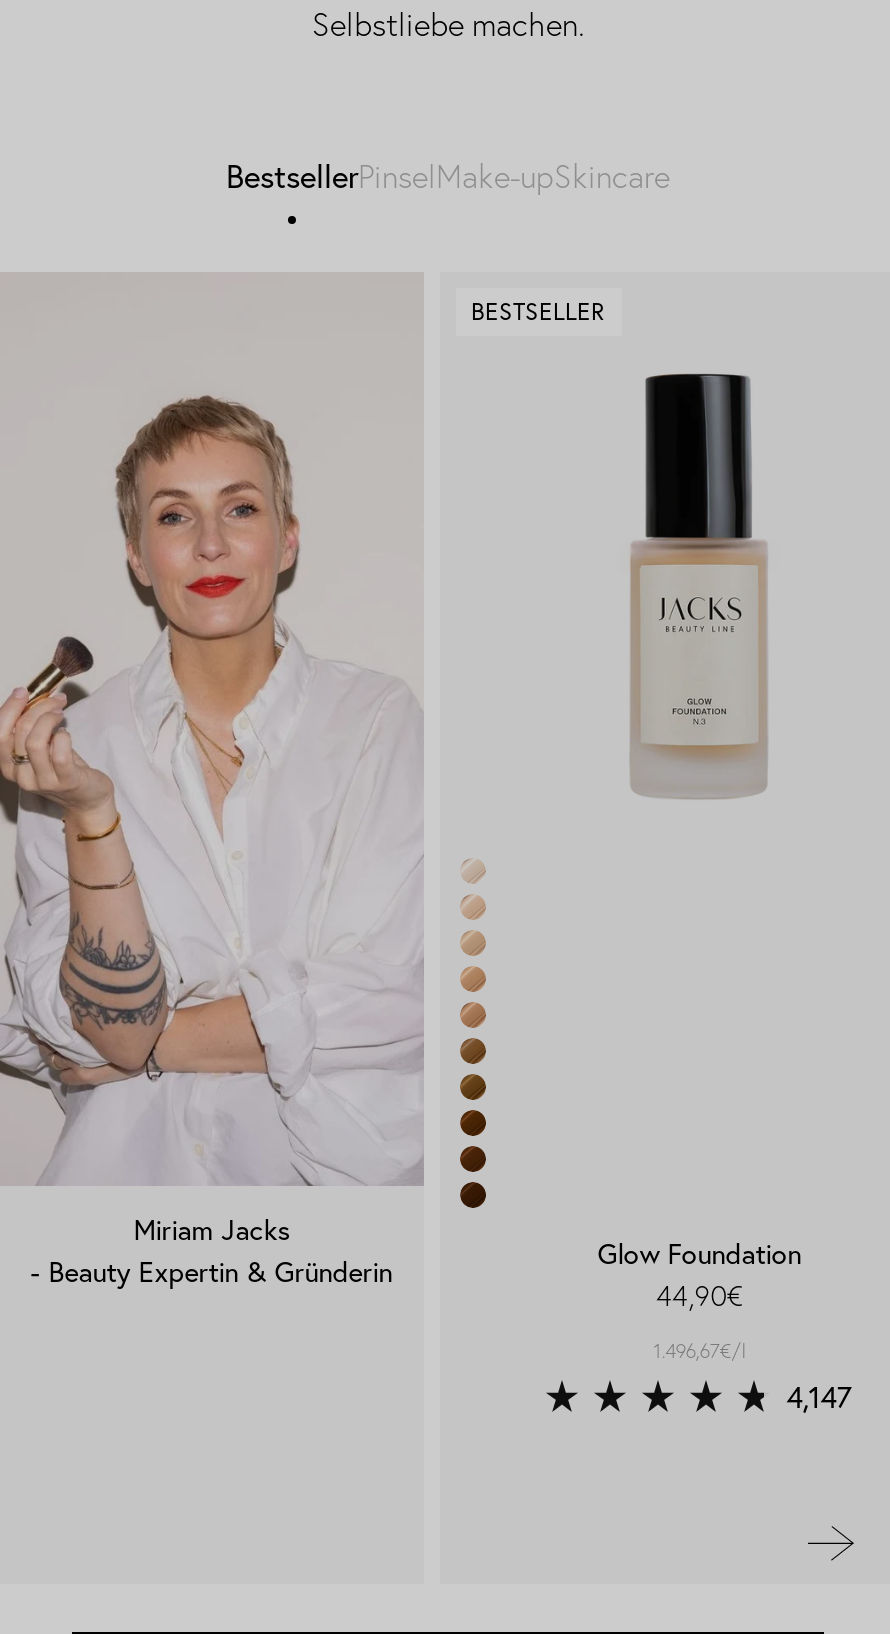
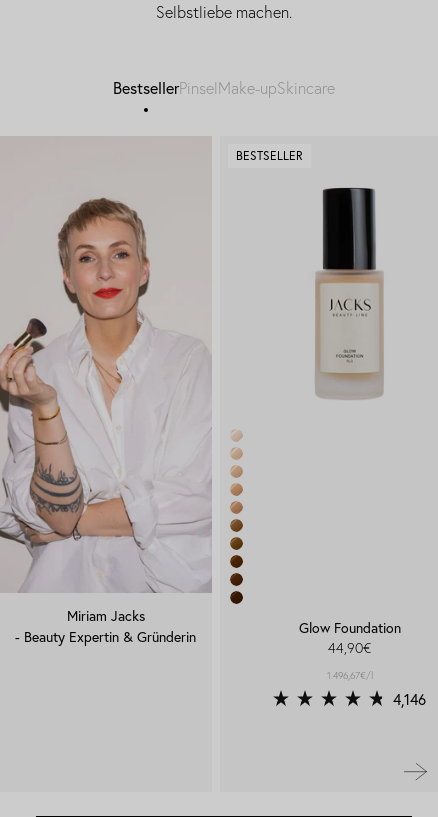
[787,1377,853,1415] 4,147 -> [393,688,426,708] 4,146

